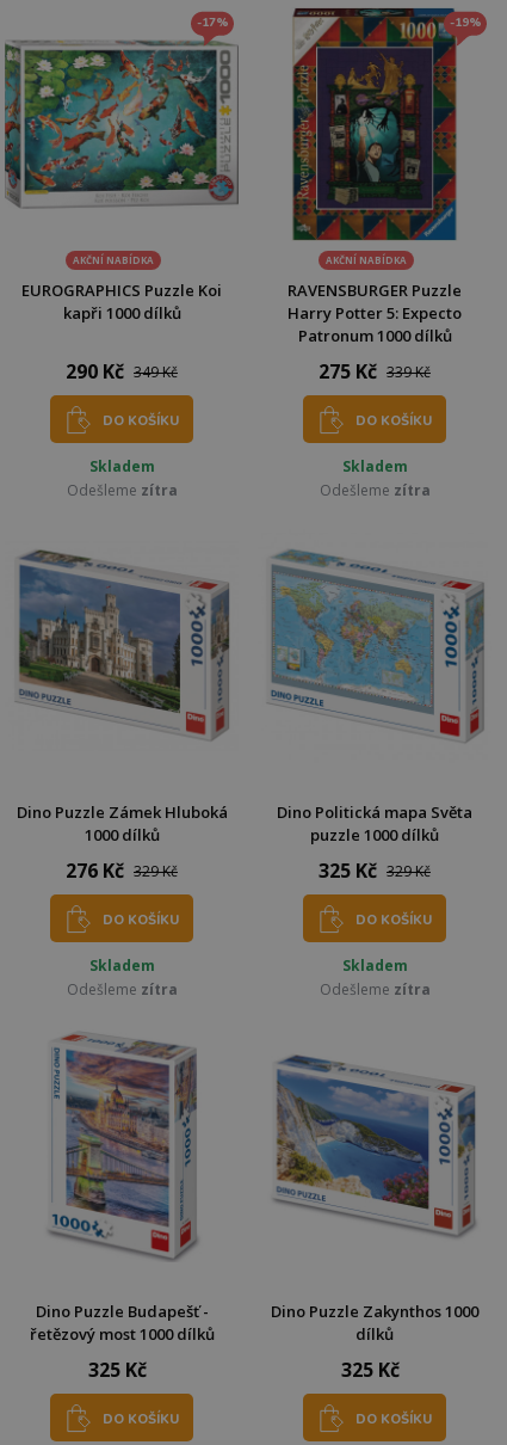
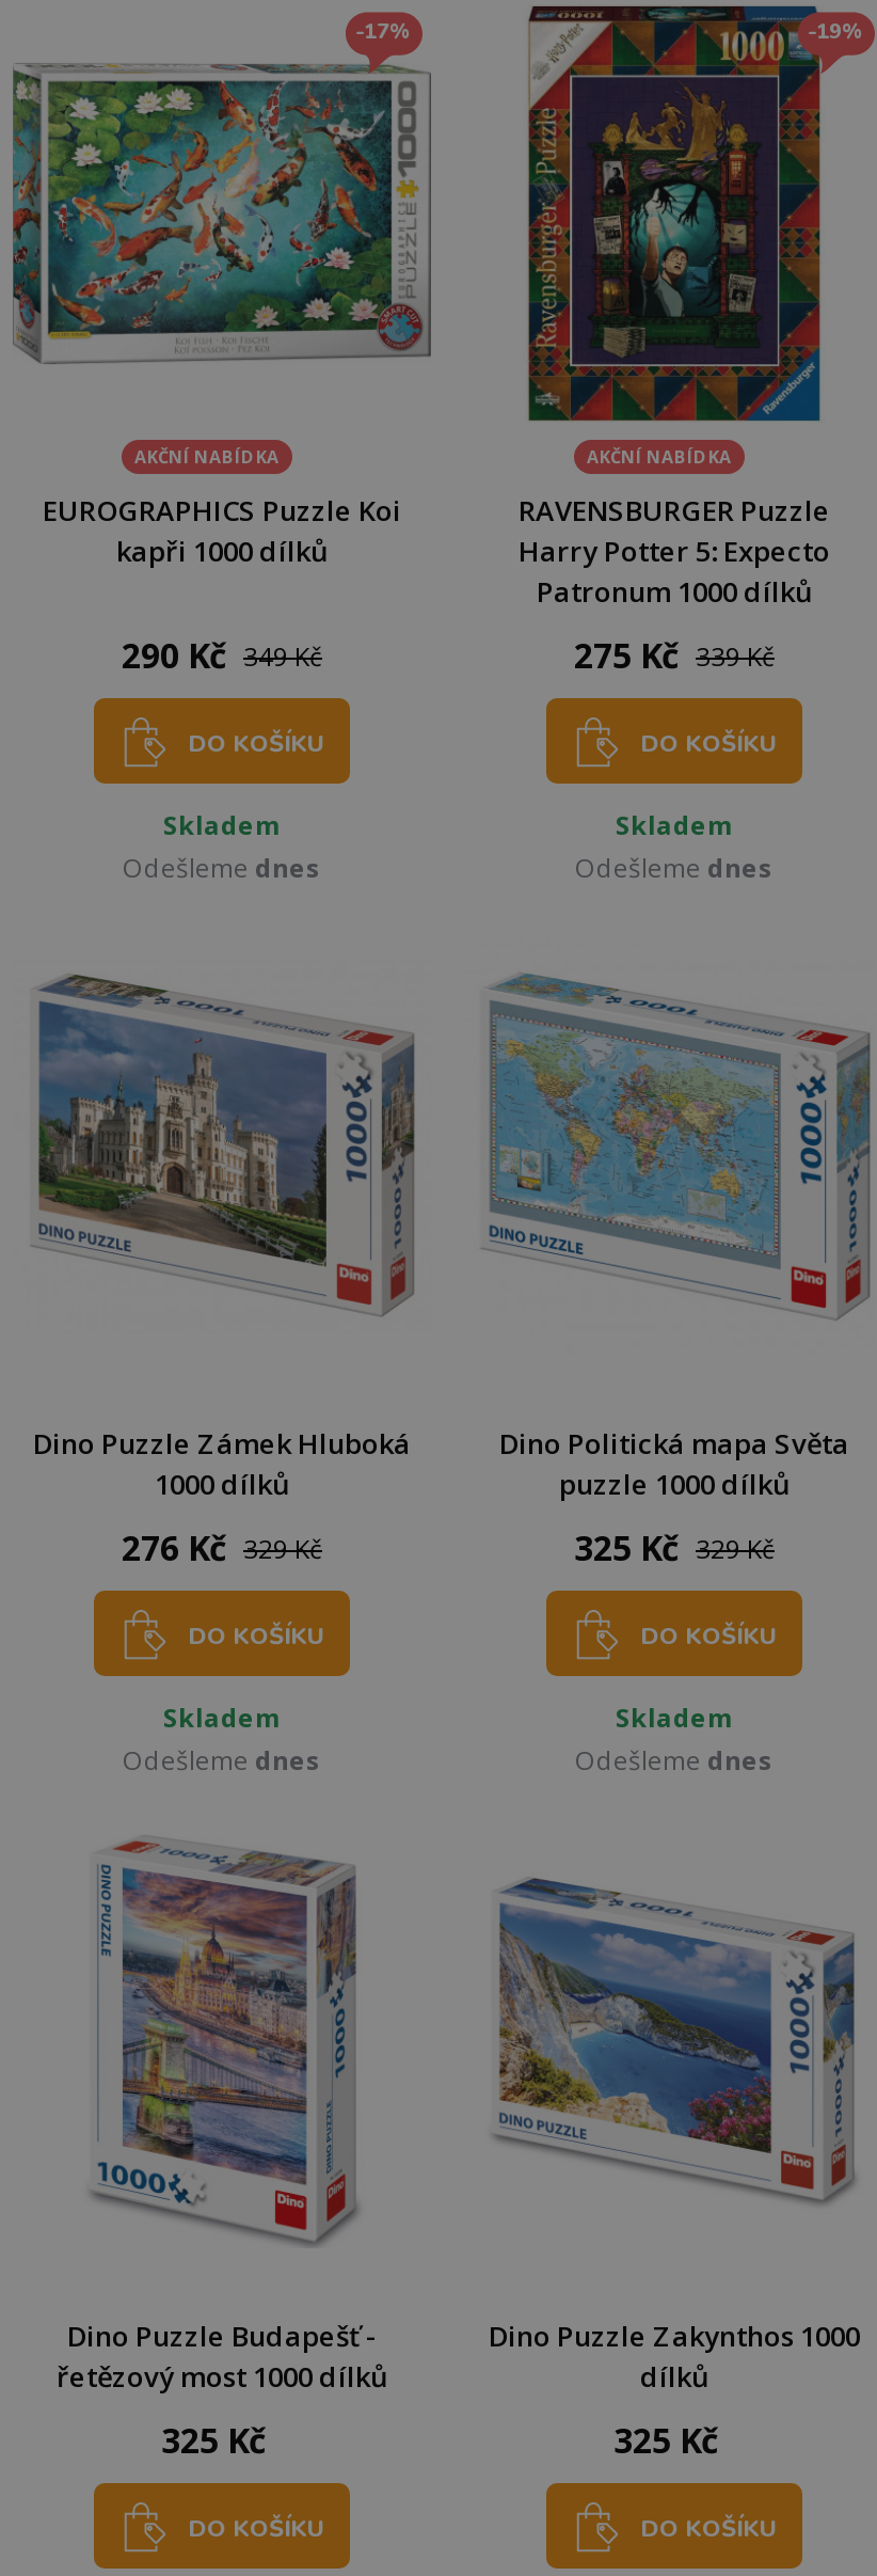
[66,480,177,501] Odešleme zítra -> [123,850,321,887] Odešleme dnes
[319,480,430,501] Odešleme zítra -> [575,850,774,887] Odešleme dnes
[66,980,177,1000] Odešleme zítra -> [123,1743,321,1779] Odešleme dnes
[319,980,430,1000] Odešleme zítra -> [575,1743,774,1779] Odešleme dnes

